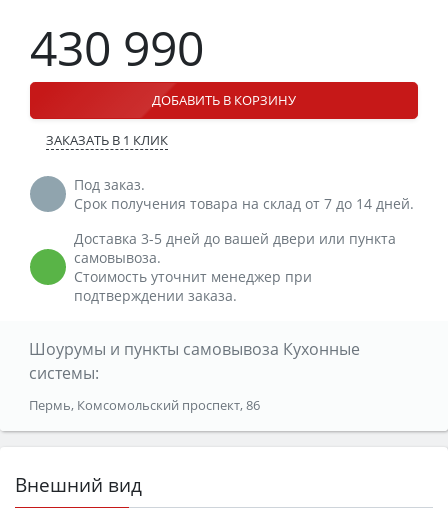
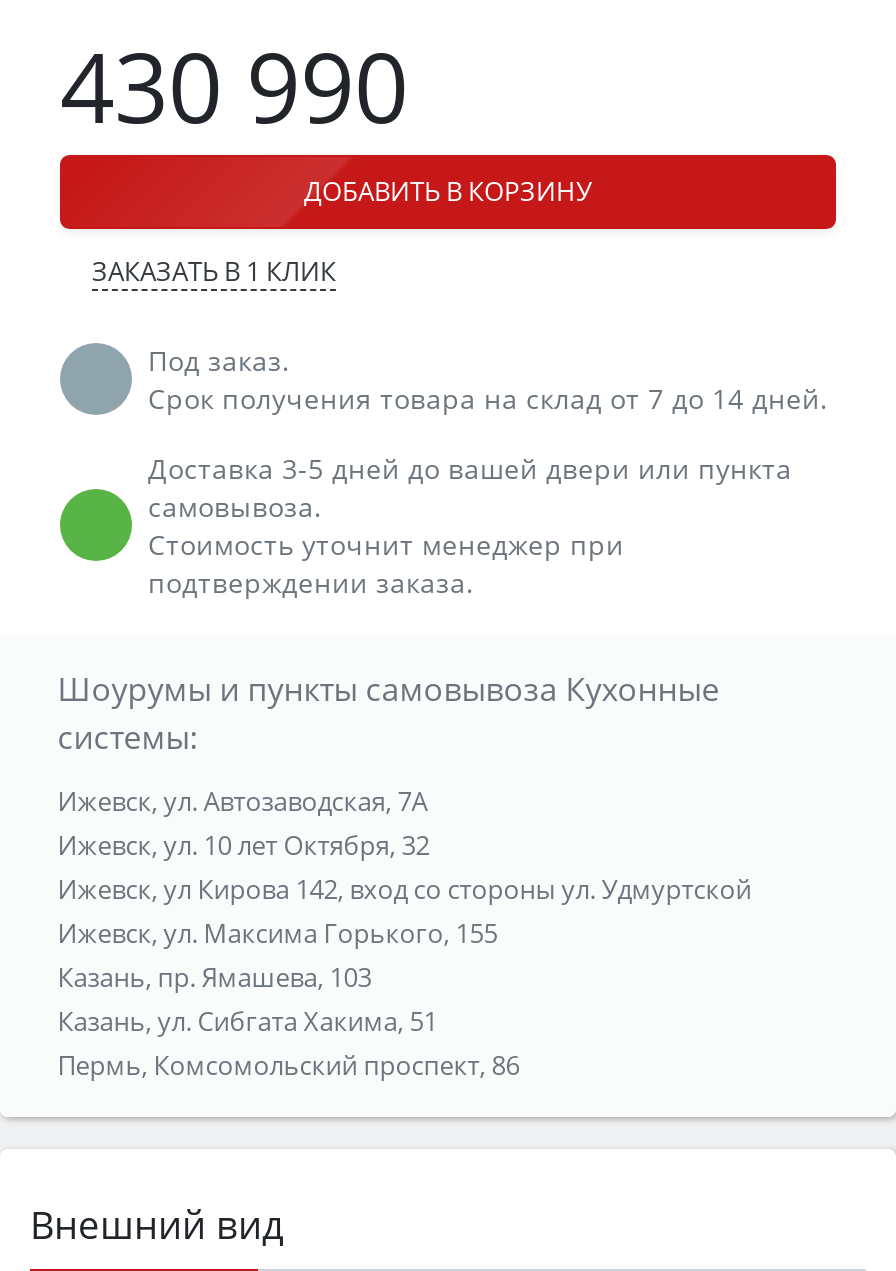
none -> [58,782,752,1038] Ижевск, ул. Автозаводская, 7А | Ижевск, ул. 10 лет Октября, 32 | Ижевск, ул Кирова 142, вход со стороны ул. Удмуртской | Ижевск, ул. Максима Горького, 155 | Казань, пр. Ямашева, 103 | Казань, ул. Сибгата Хакима, 51

